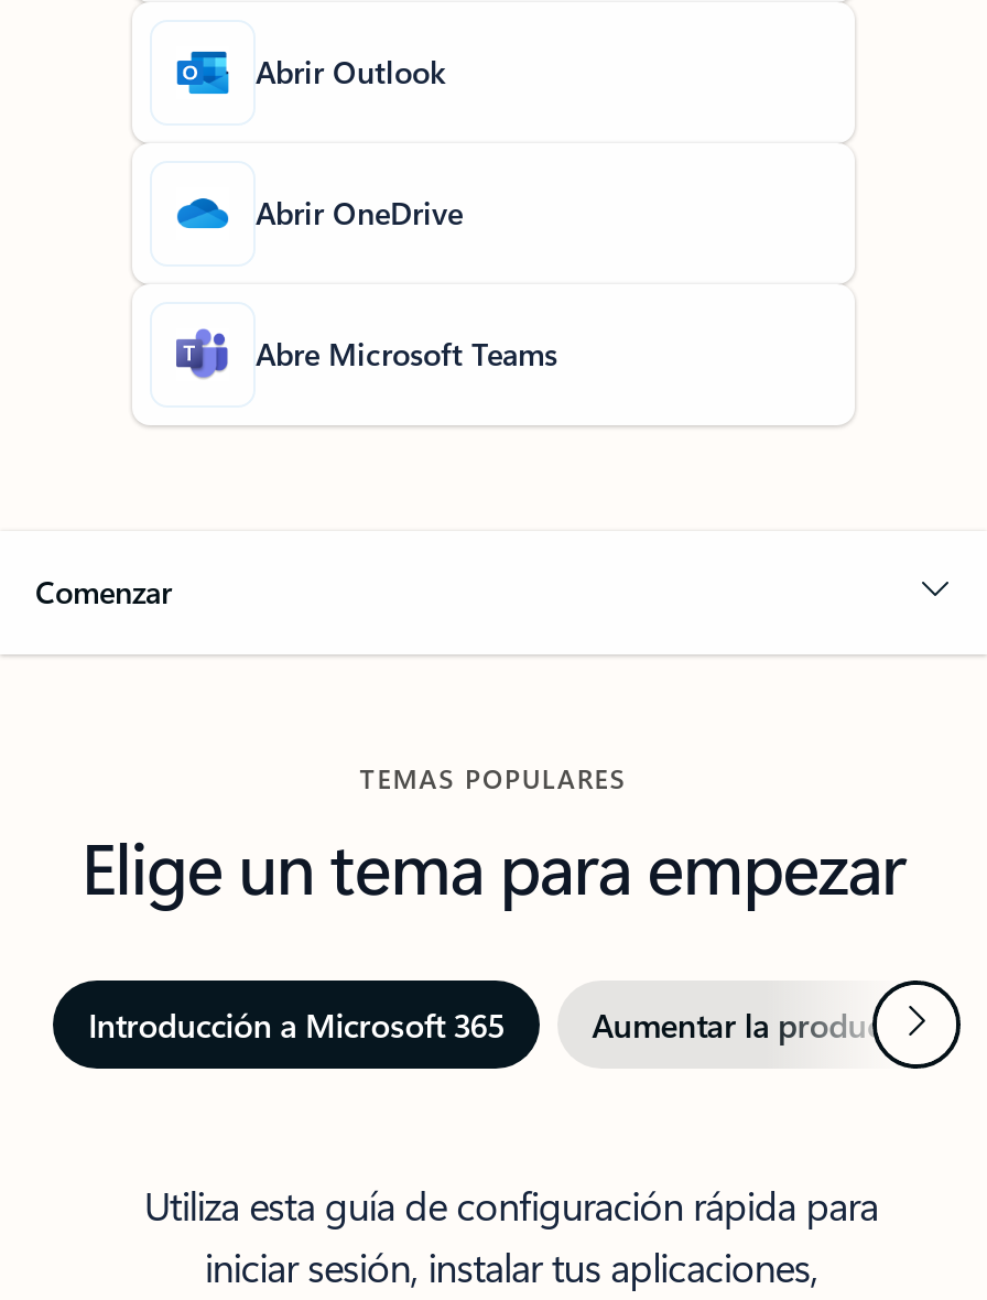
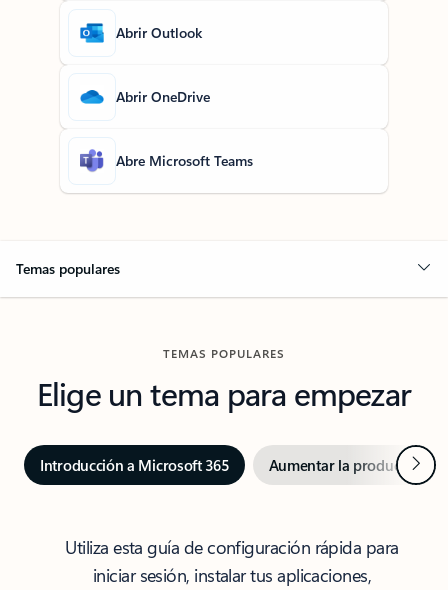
[35,570,172,612] Comenzar -> [16,259,120,278] Temas populares

